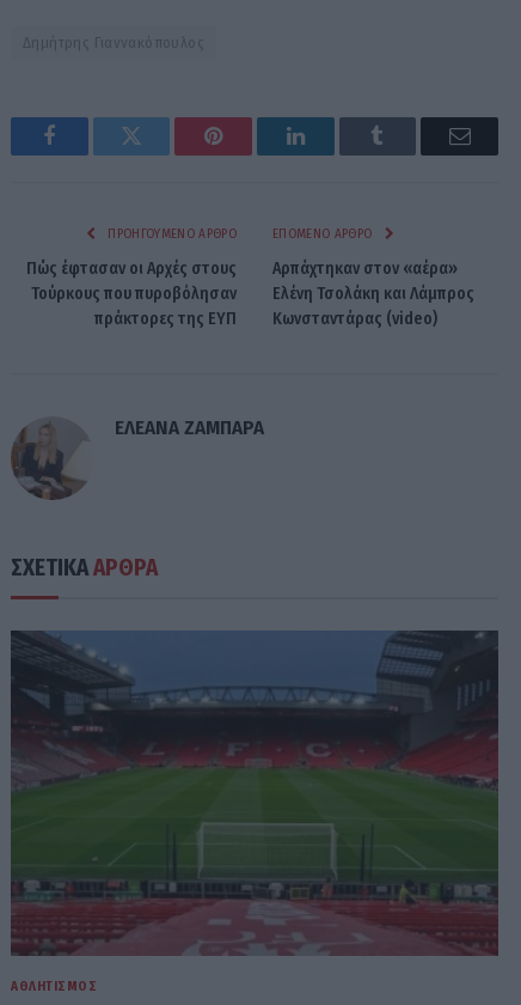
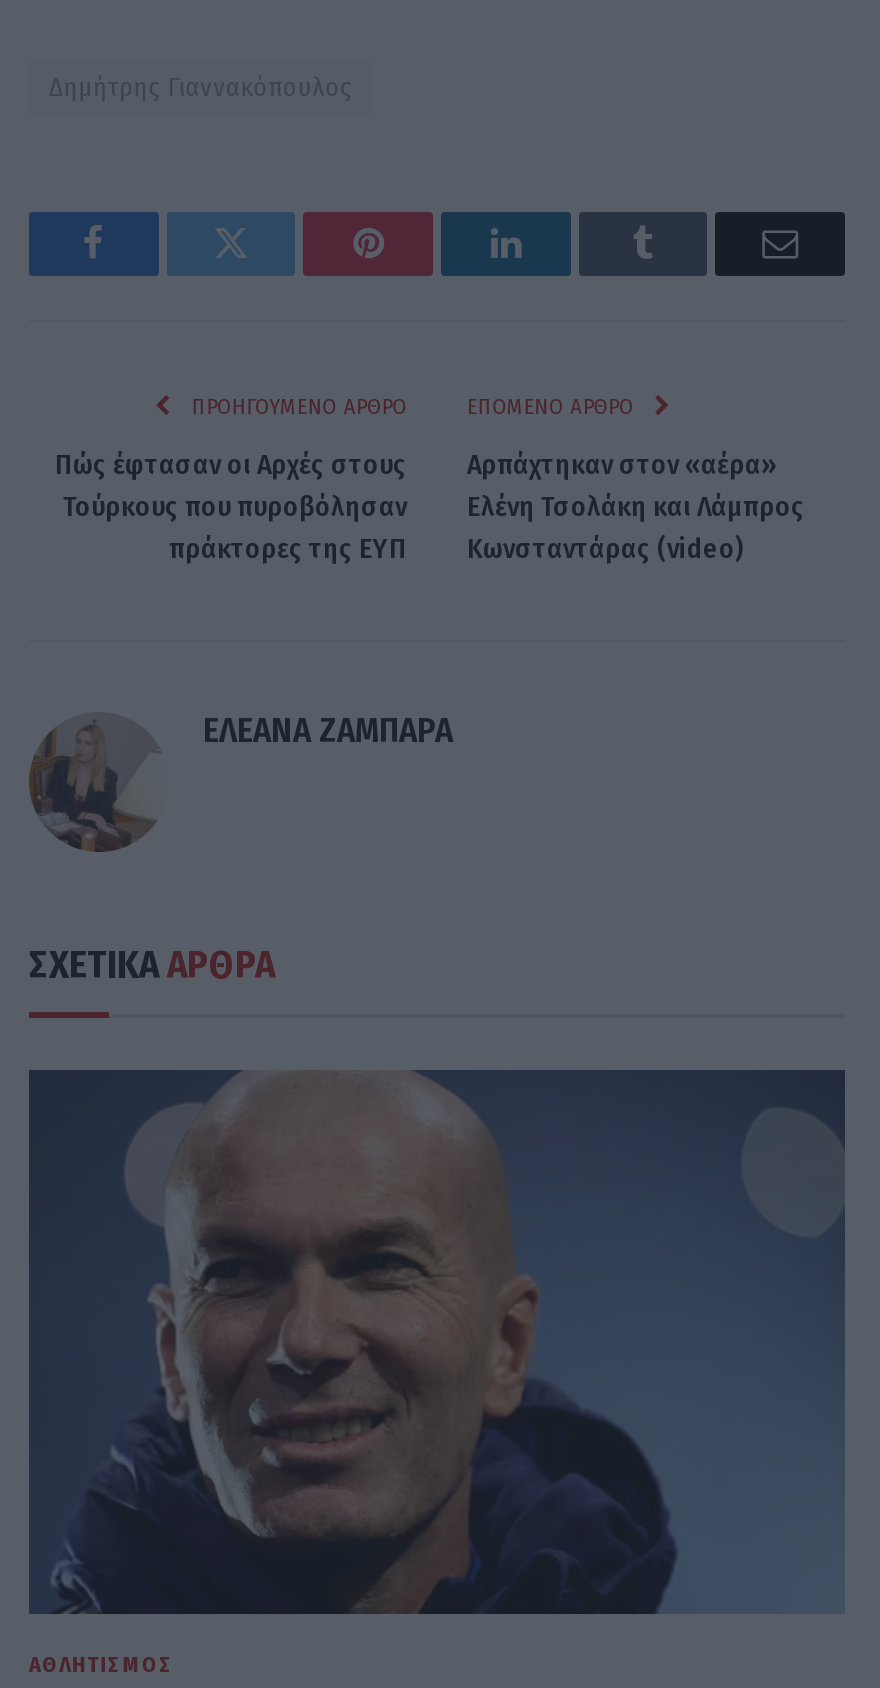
[11,631,499,957] [image] -> [29,1070,845,1616] [image]

